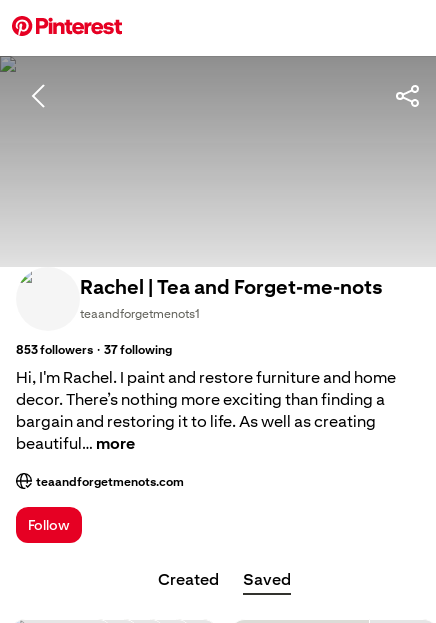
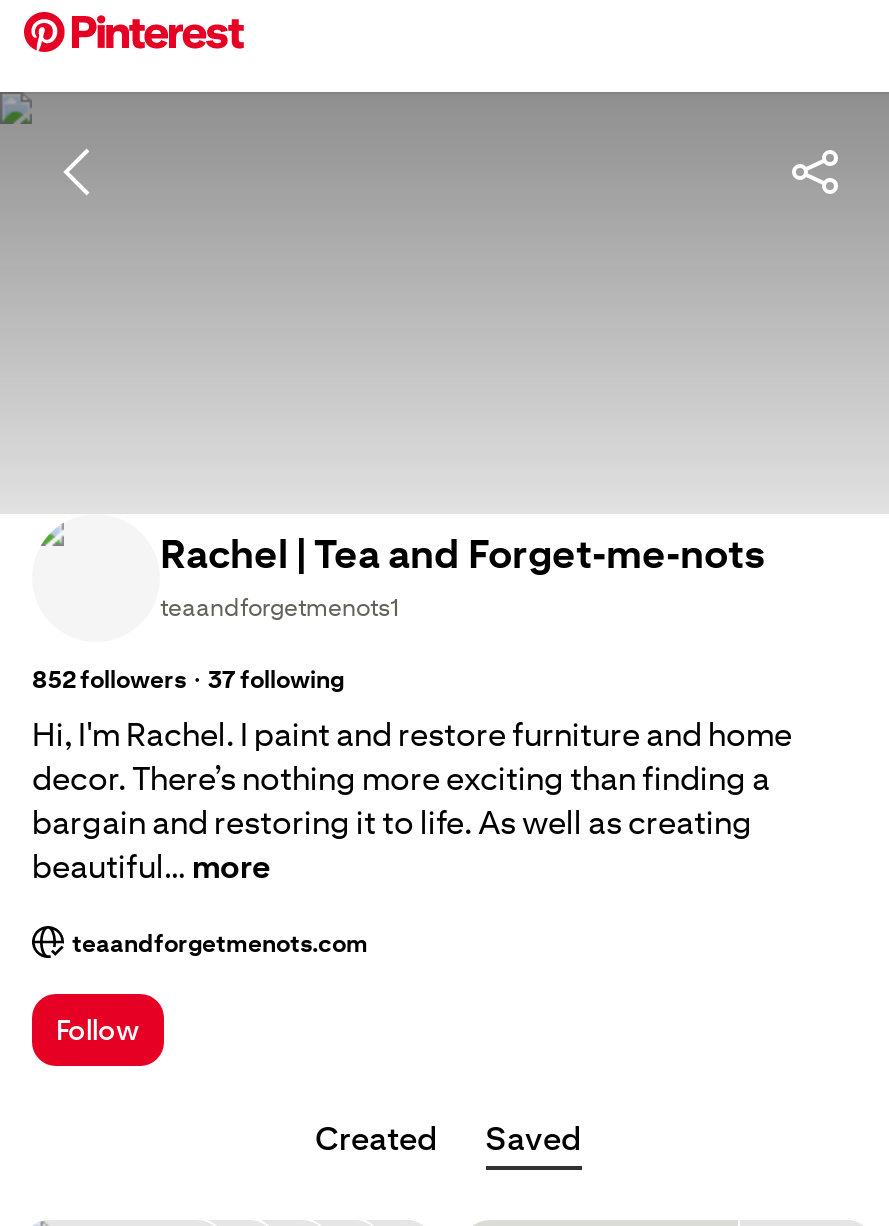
[16,341,172,357] 853followers · 37following -> [32,662,344,694] 852followers · 37following

